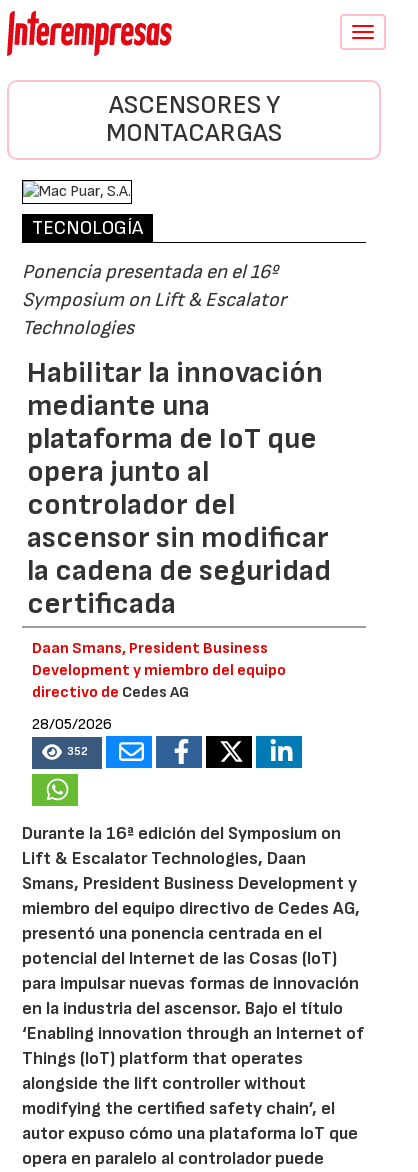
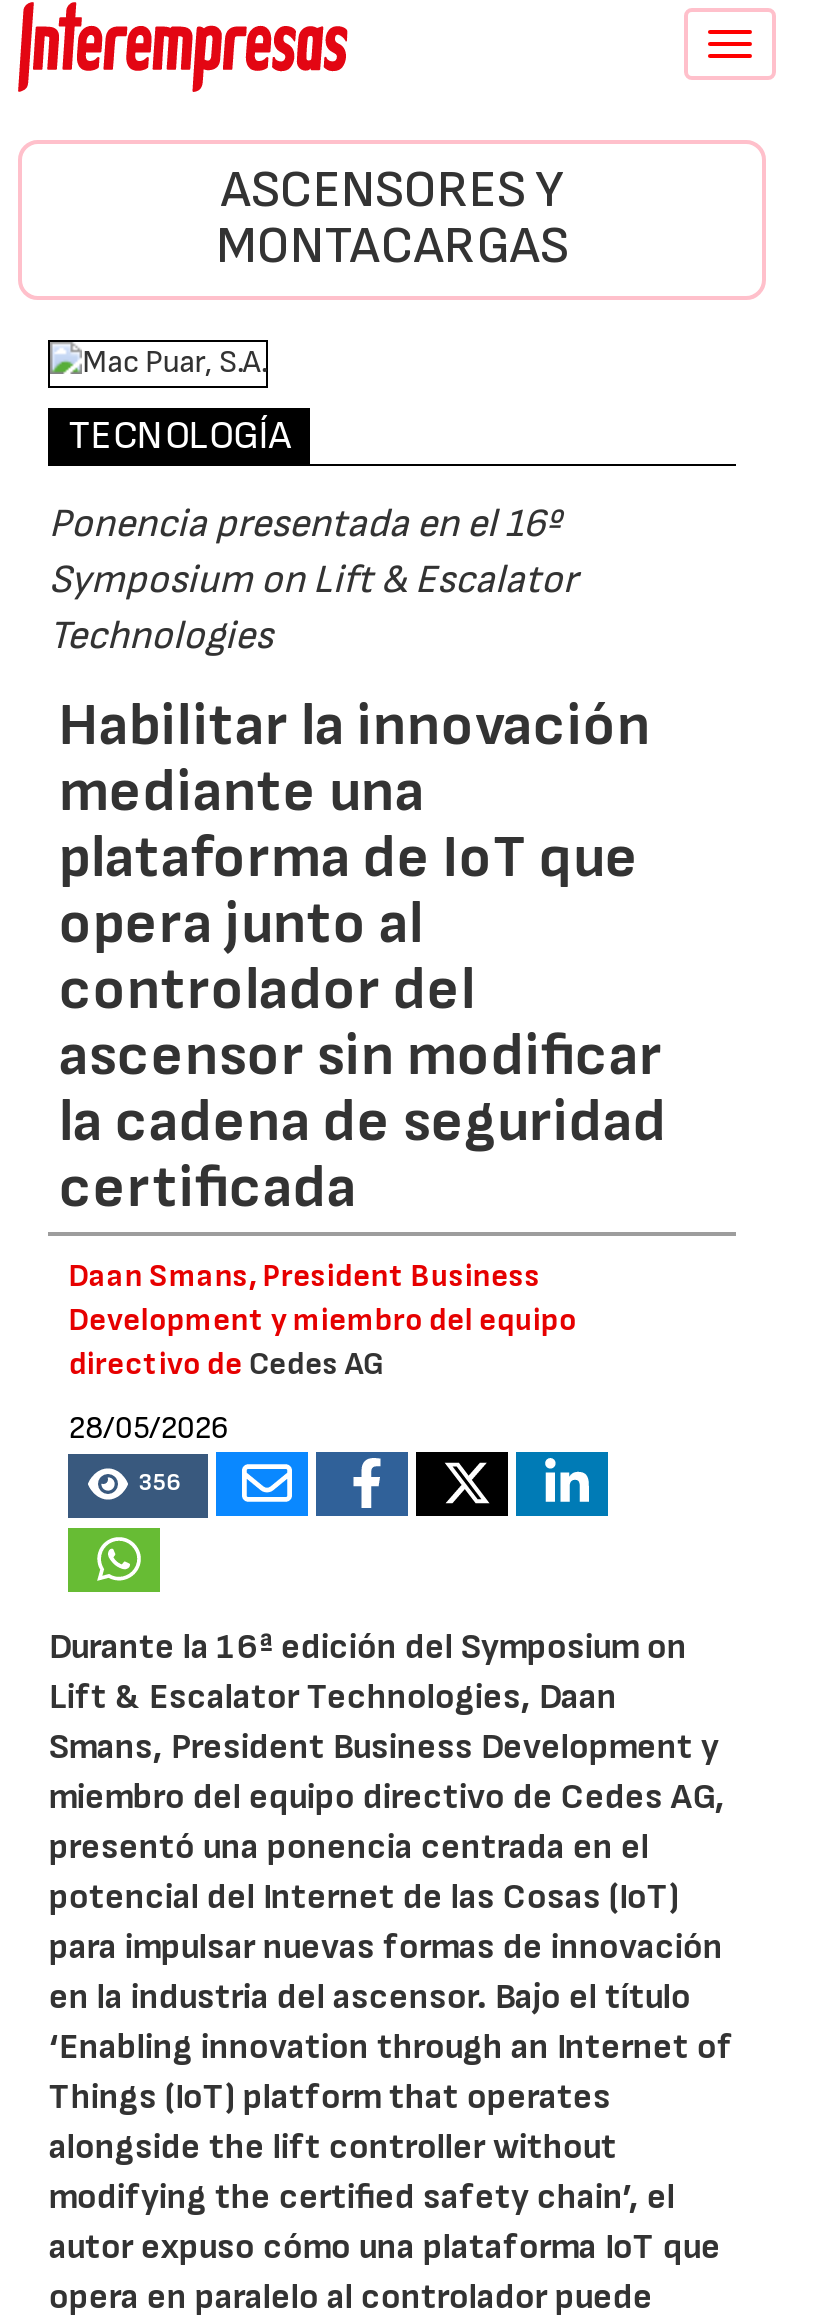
[67,744,88,759] 352 -> [139,1468,181,1498] 356

